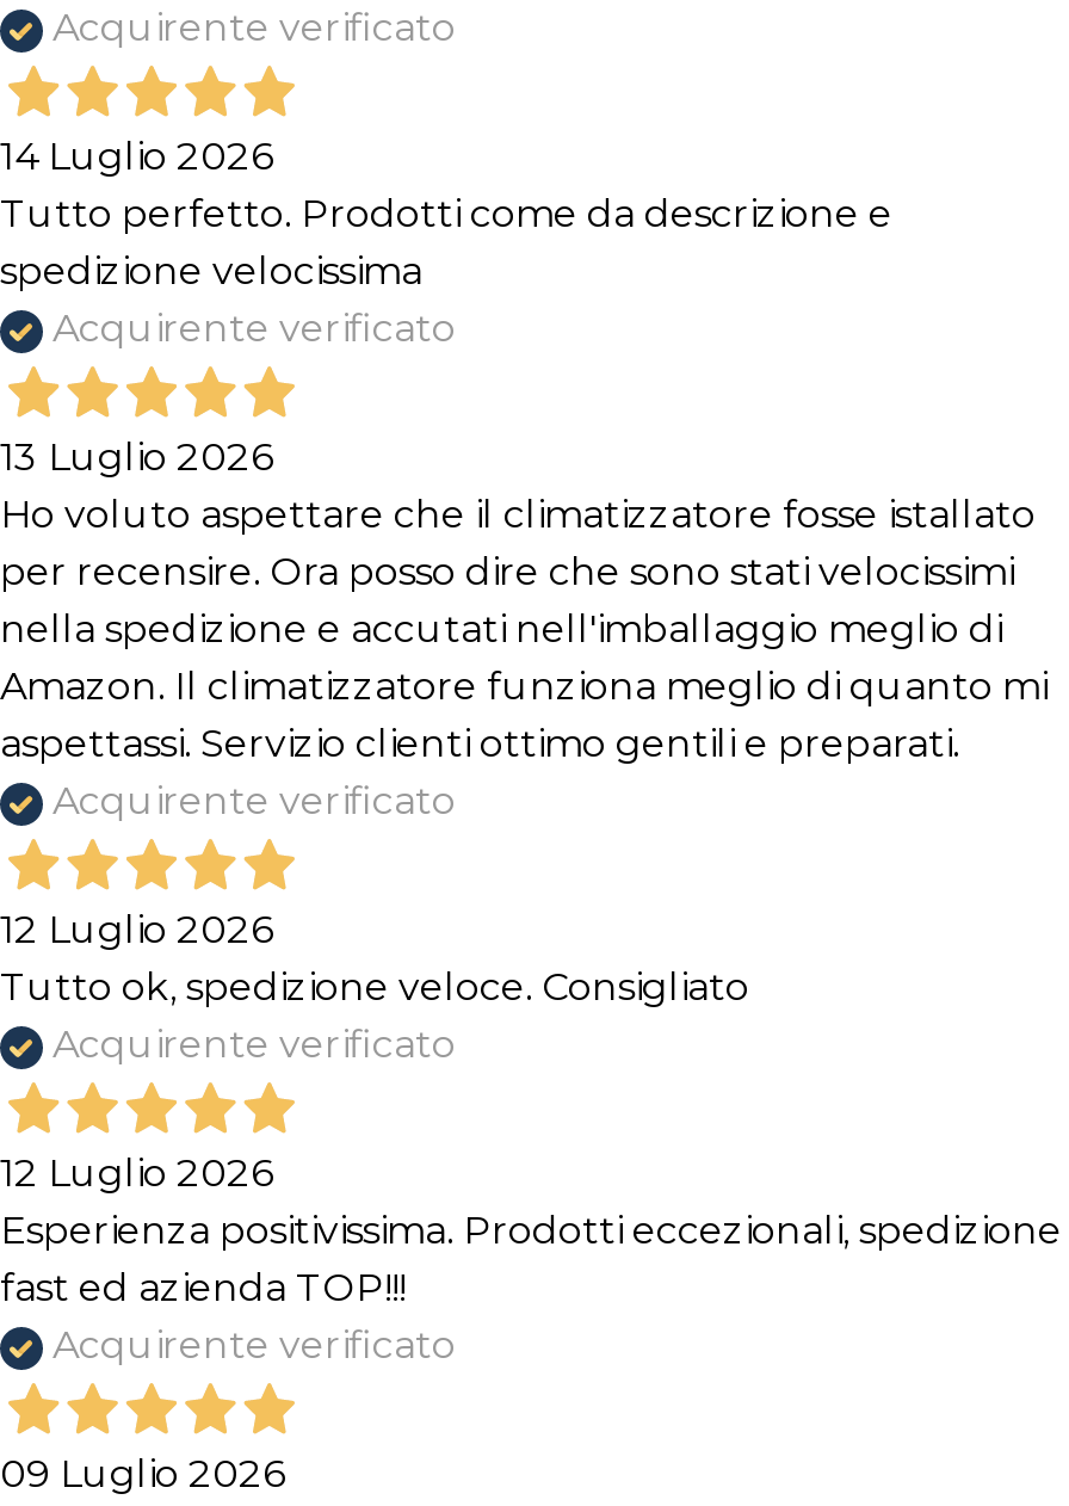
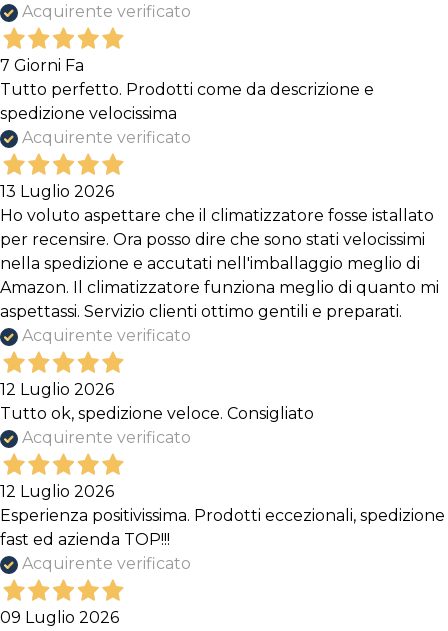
[0,135,272,180] 14 Luglio 2026 -> [0,56,84,75] 7 Giorni Fa

